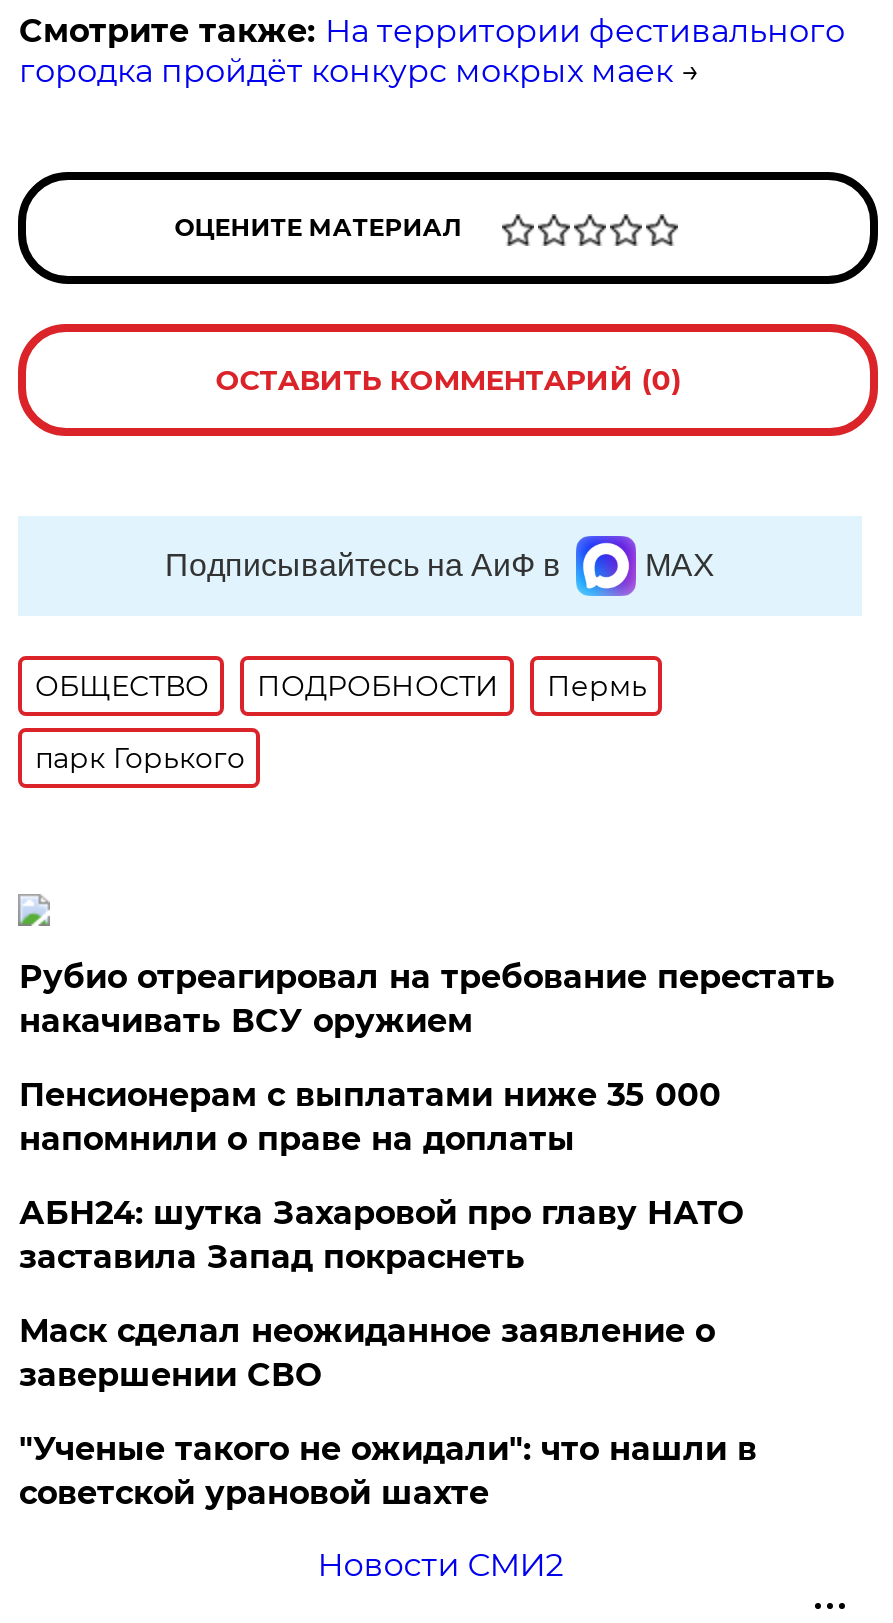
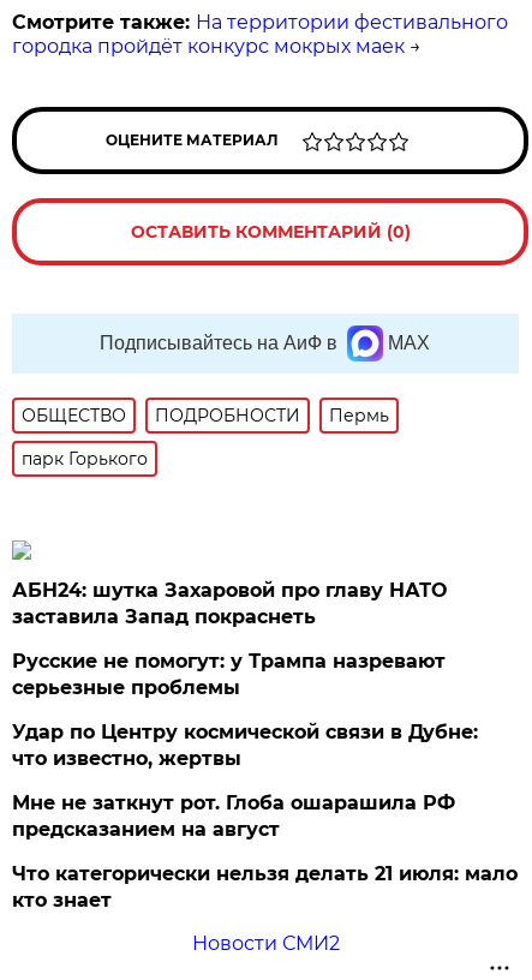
[19,958,835,1158] Рубио отреагировал на требование перестать | накачивать ВСУ оружием | Пенсионерам с выплатами ниже 35 000 | напомнили о праве на доплаты -> none
moved [19,1194,743,1276] -> [12,579,447,628]: АБН24: шутка Захаровой про главу НАТО | заставила Запад покраснеть
[19,1312,757,1512] Маск сделал неожиданное заявление о | завершении СВО | "Ученые такого не ожидали": что нашли в | советской урановой шахте -> [12,650,518,911] Русские не помогут: у Трампа назревают | серьезные проблемы | Удар по Центру космической связи в Дубне: | что известно, жертвы | Мне не заткнут рот. Глоба ошарашила РФ | предсказанием на август | Что категорически нельзя делать 21 июля: мало | кто знает

